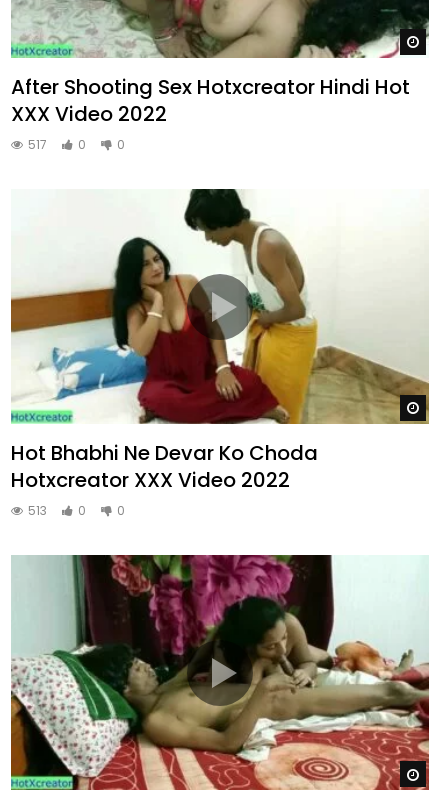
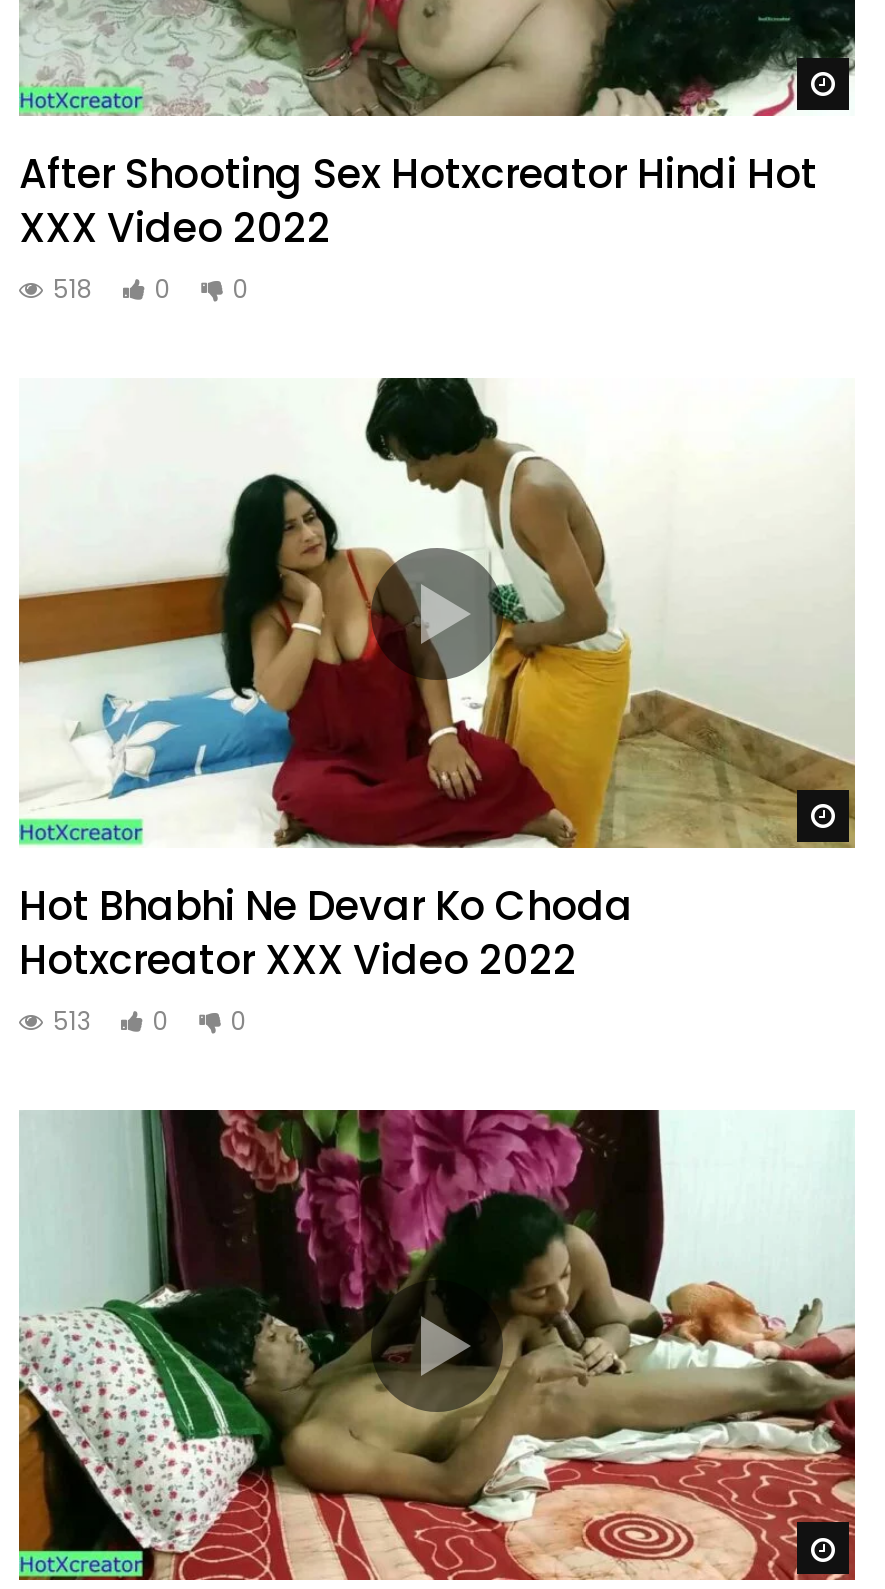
[28,136,125,153] 517 0 0 -> [53,271,249,305] 518 0 0

